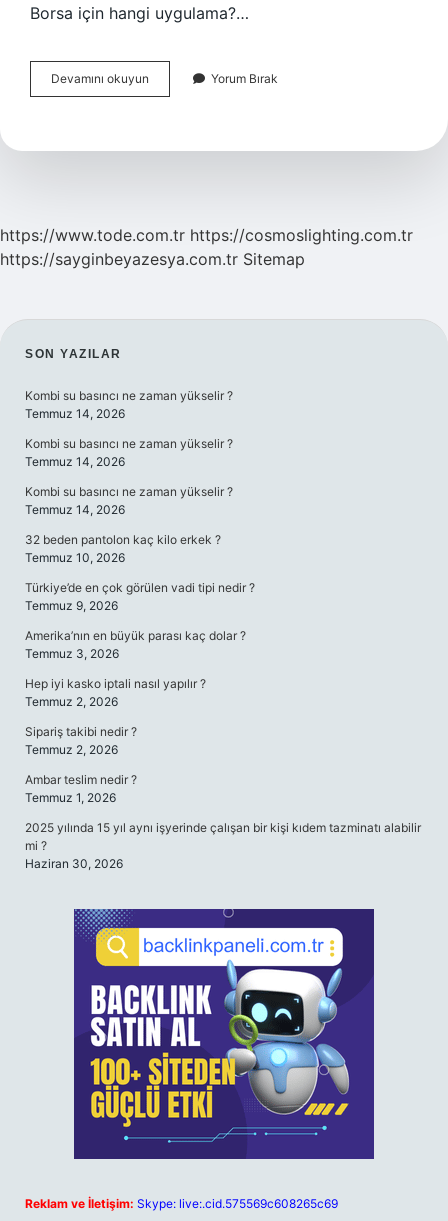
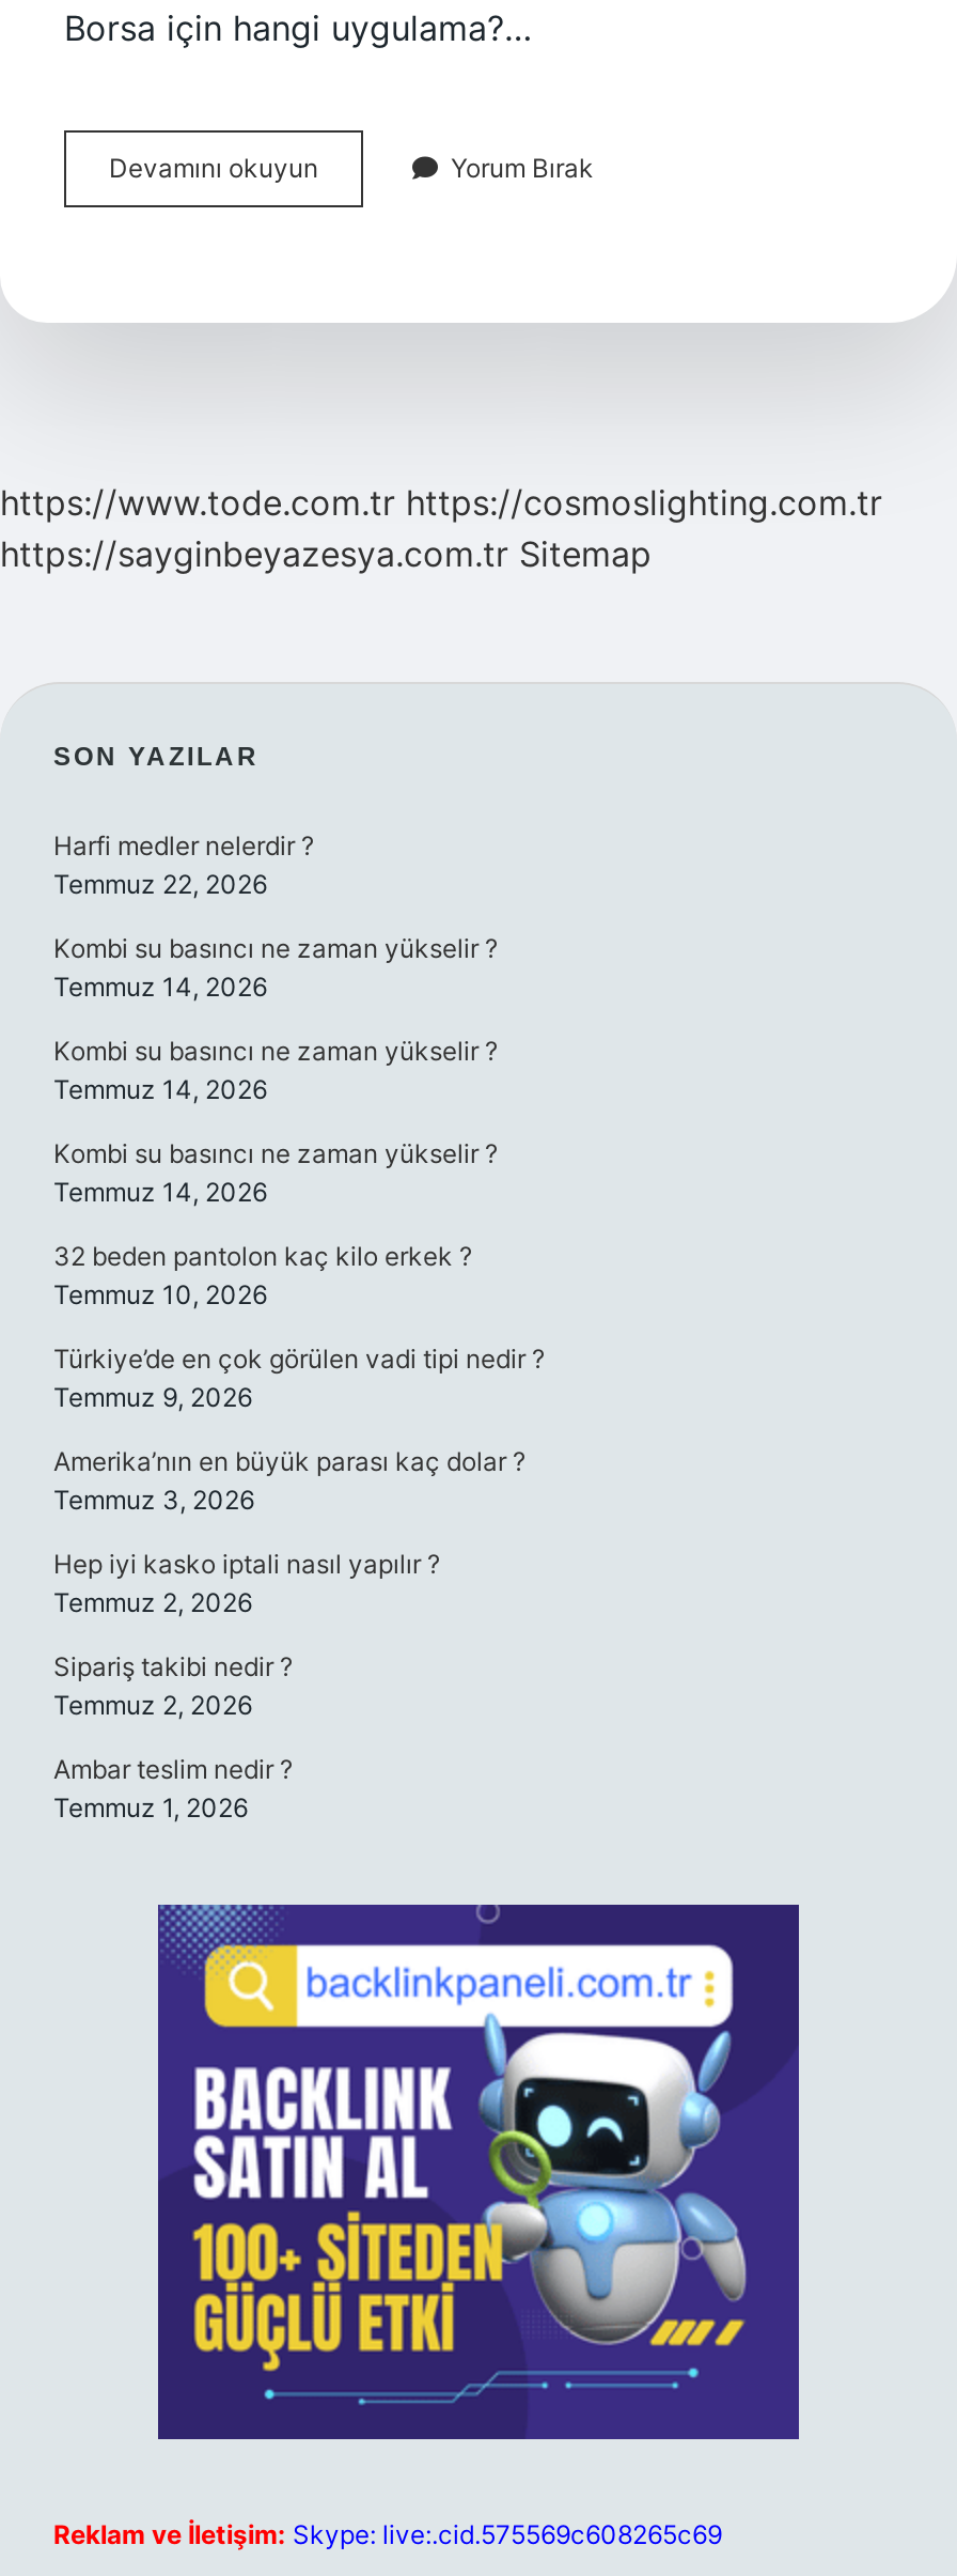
none -> [53,829,314,900] Harfi medler nelerdir ? | Temmuz 22, 2026
moved [25,388,255,805] -> [53,932,545,1824]: Kombi su basıncı ne zaman yükselir ? | Temmuz 14, 2026 | Kombi su basıncı ne zaman yükselir ? | ... | Ambar teslim nedir ? | Temmuz 1, 2026
[25,820,421,871] 2025 yılında 15 yıl aynı işyerinde çalışan bir kişi kıdem tazminatı alabilir | mi ? | Haziran 30, 2026 -> none

